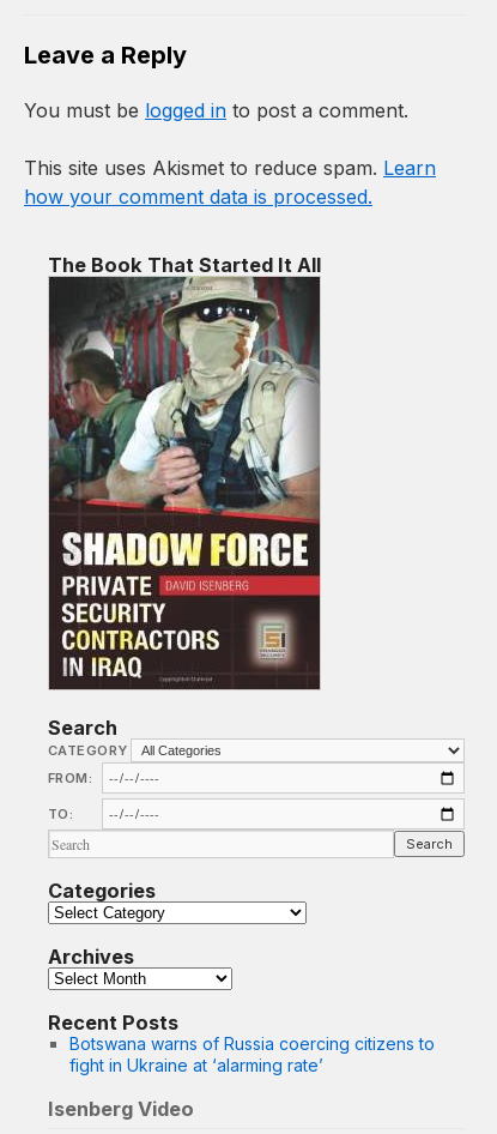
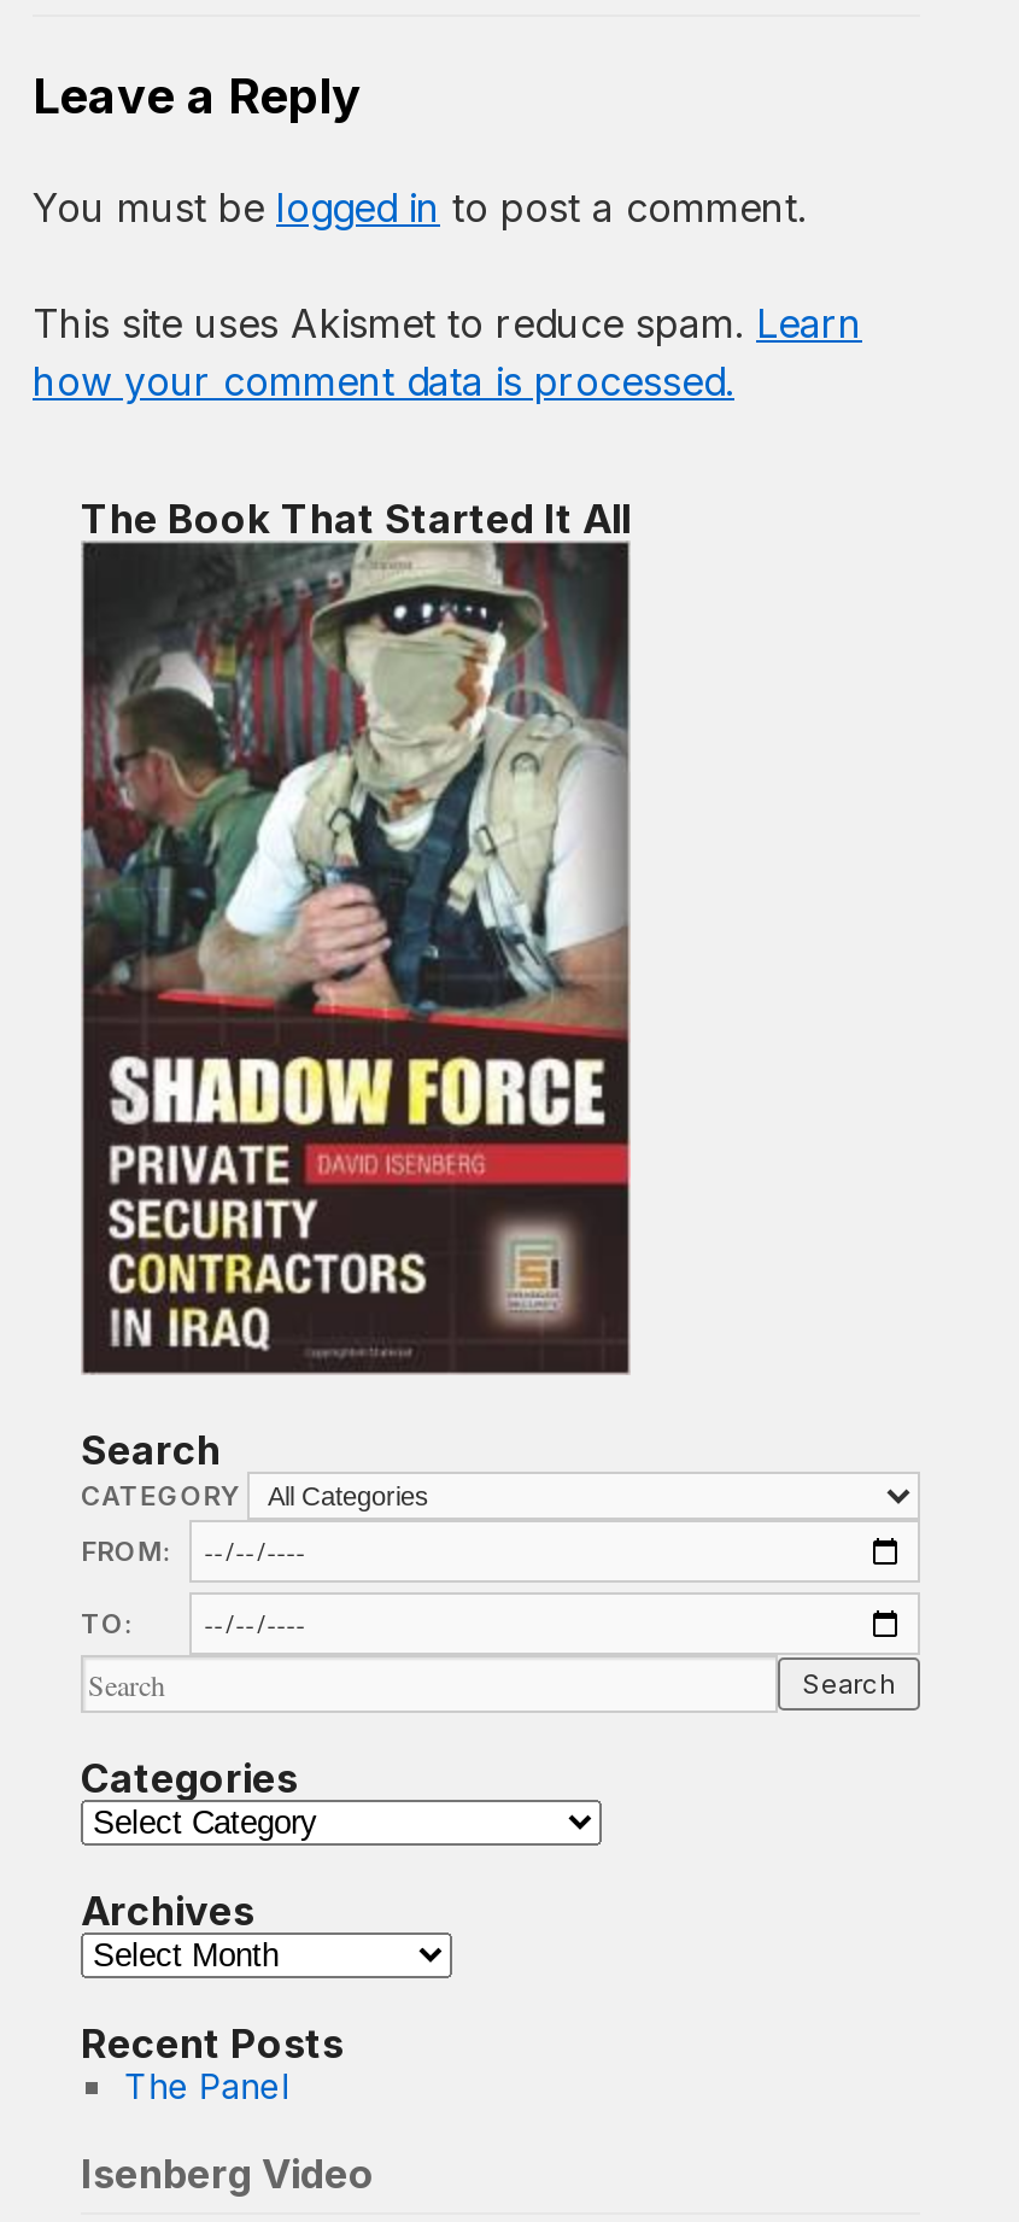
[70,1033,435,1075] Botswana warns of Russia coercing citizens to | fight in Ukraine at ‘alarming rate’ -> [125,2065,289,2106] The Panel

